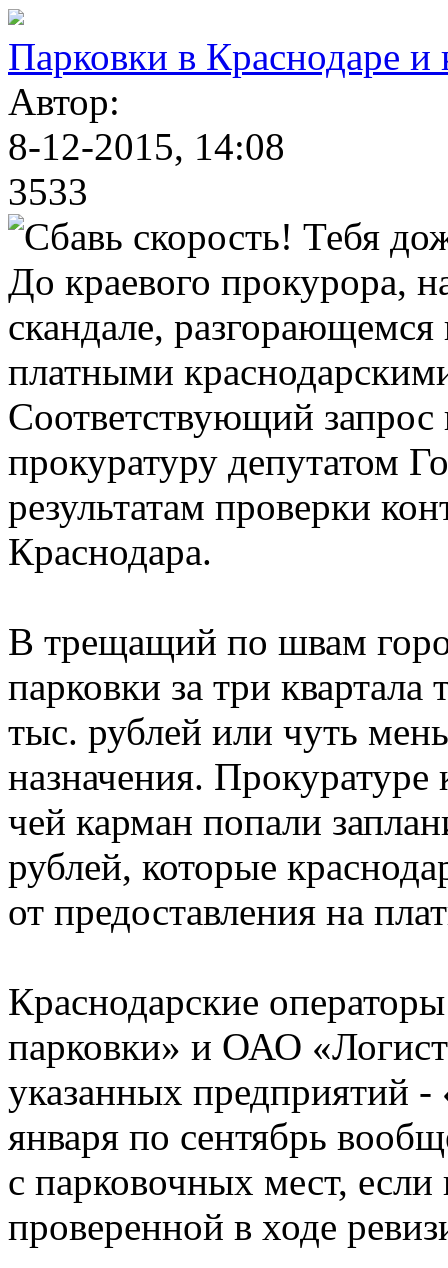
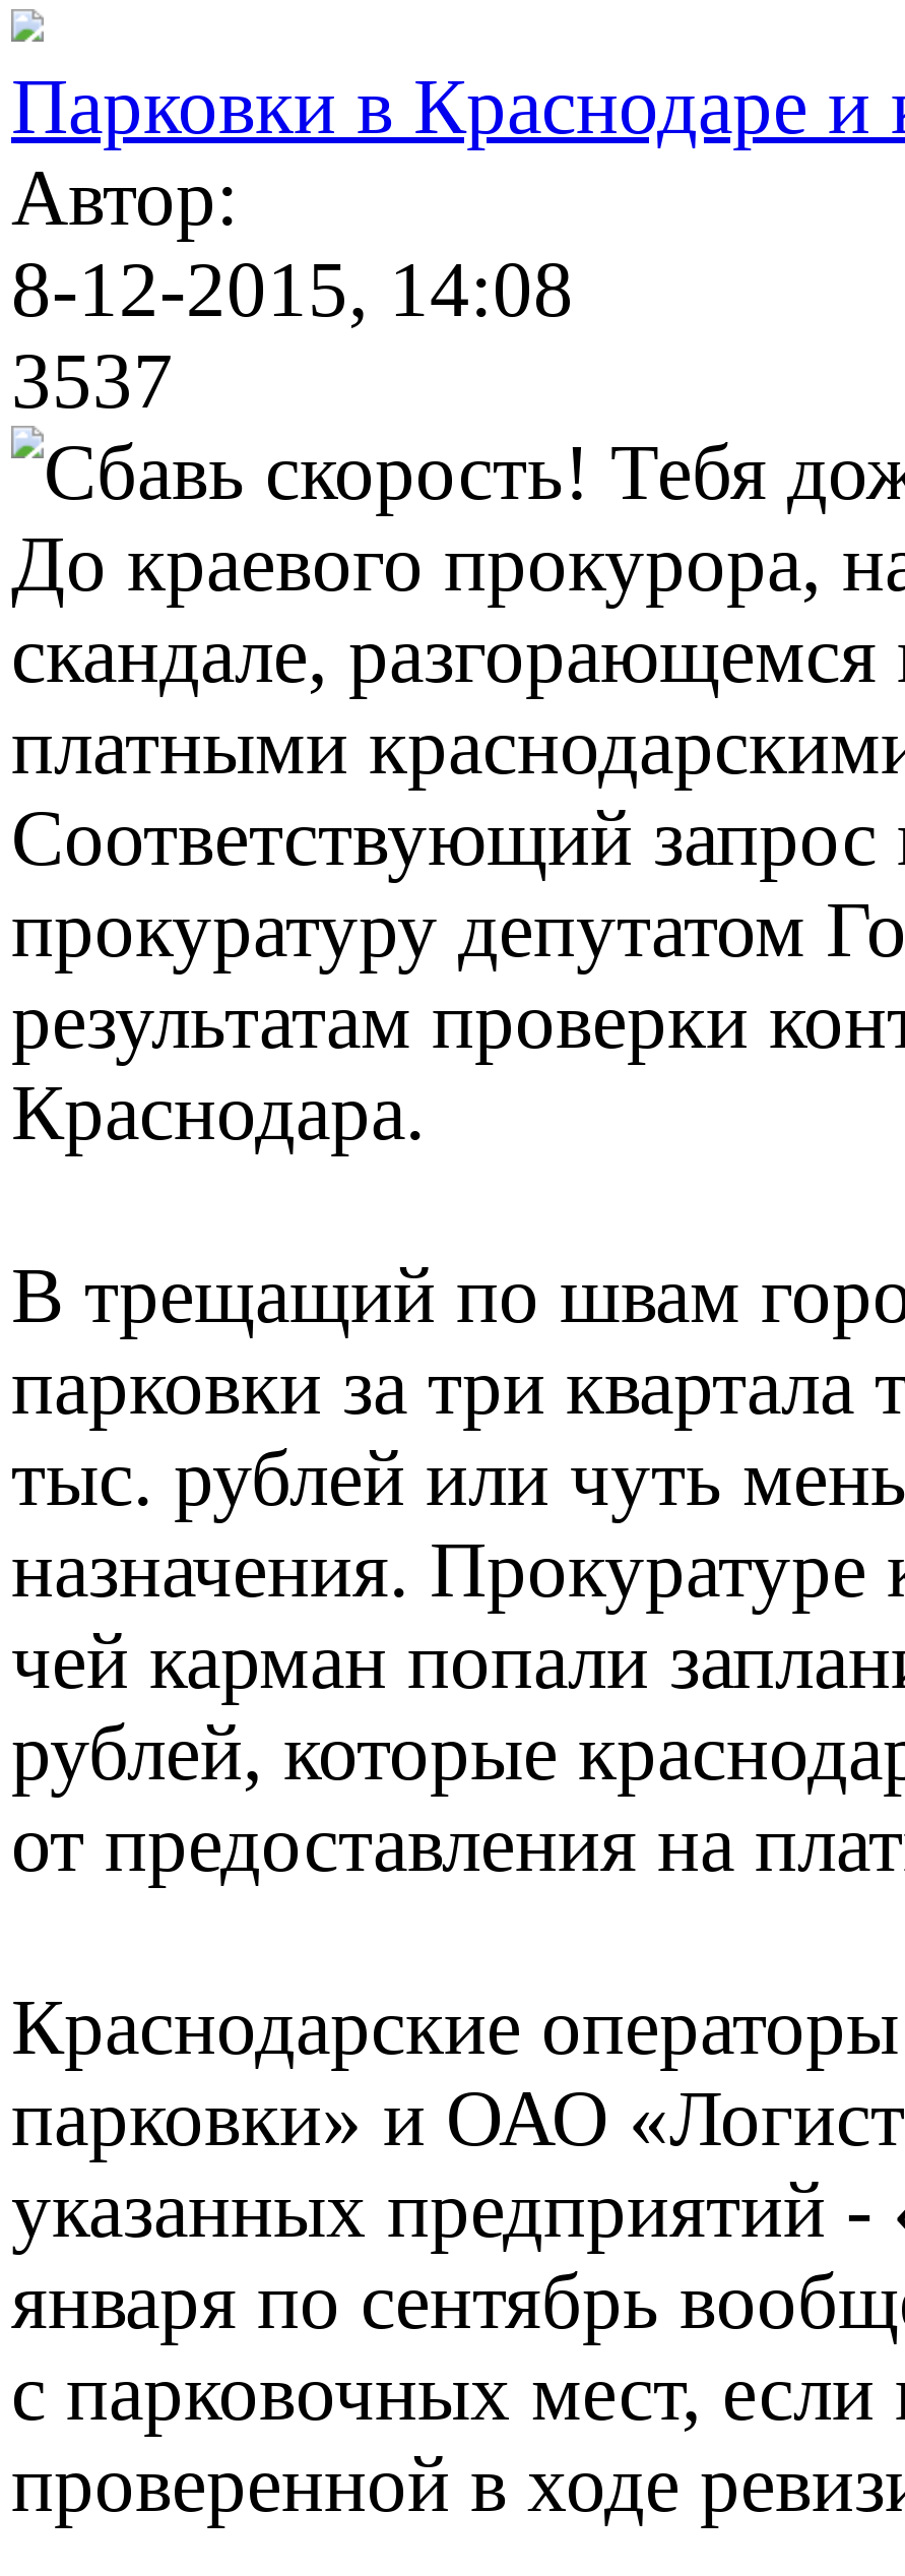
[8,169,88,212] 3533 -> [11,335,174,423] 3537

